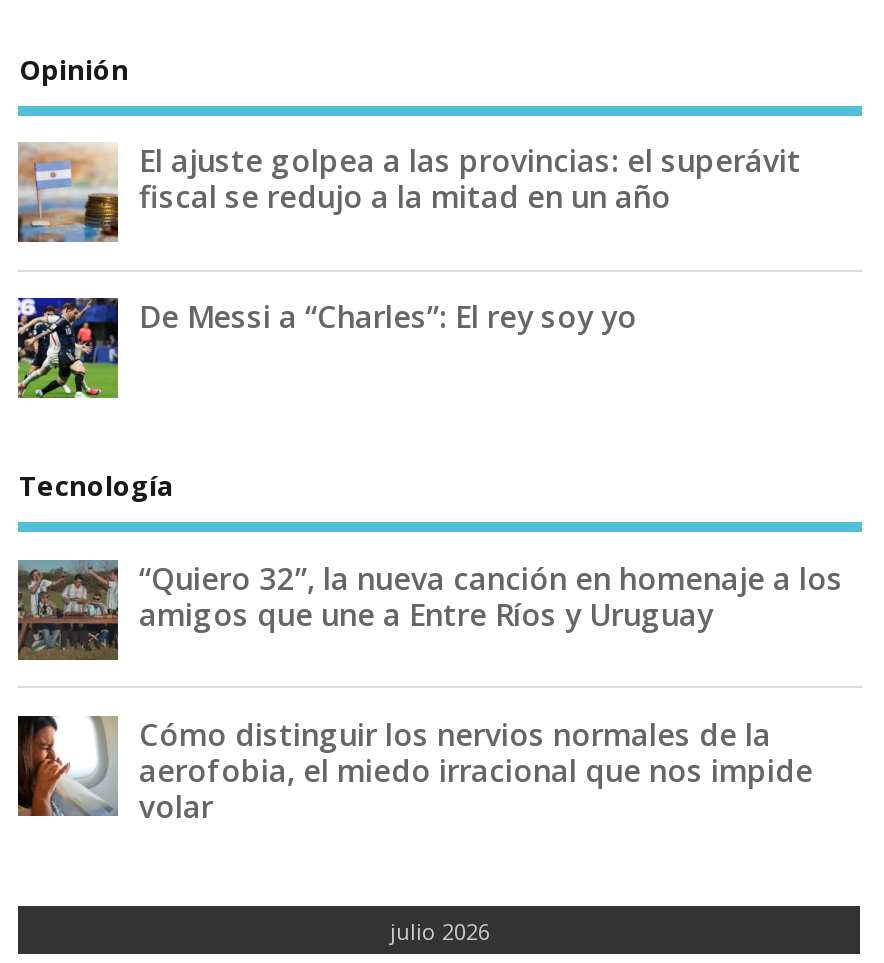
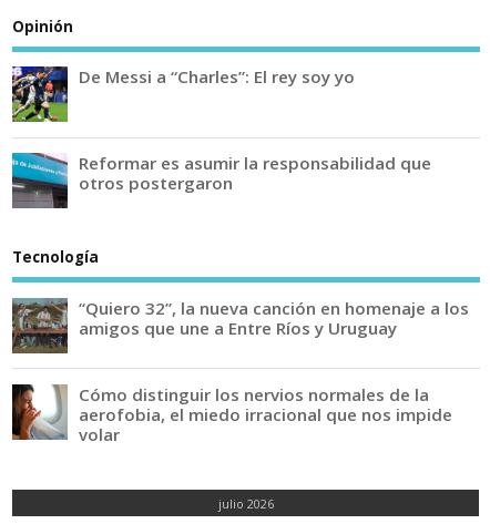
[16,141,801,244] [image] | El ajuste golpea a las provincias: el superávit | fiscal se redujo a la mitad en un año -> none
moved [14,294,637,400] -> [10,64,355,123]: [image] | De Messi a “Charles”: El rey soy yo
none -> [11,152,432,209] [image] | Reformar es asumir la responsabilidad que | otros postergaron

